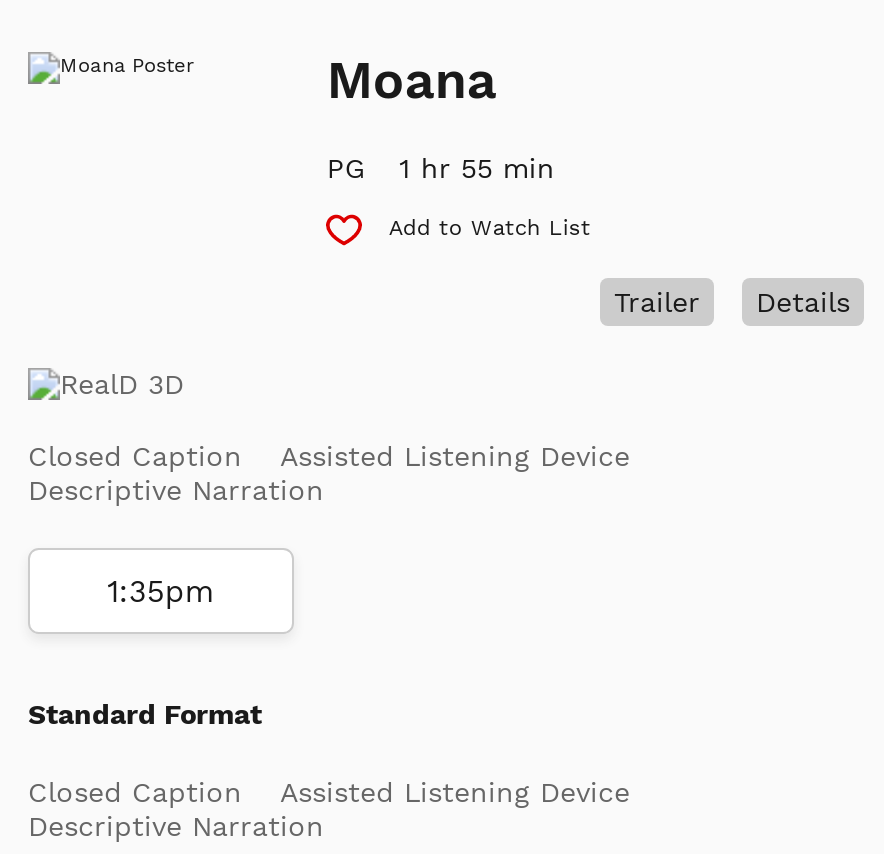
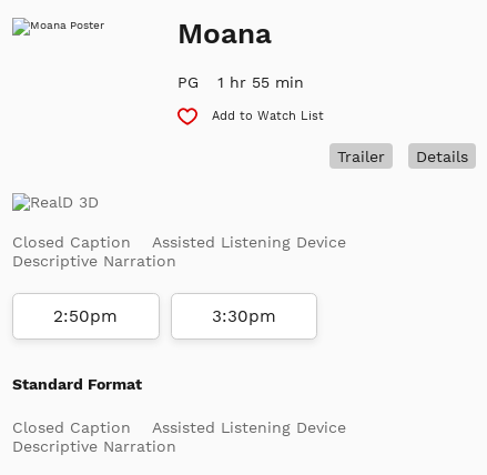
[107,573,215,609] 1:35pm -> [54,307,276,327] 2:50pm | 3:30pm

